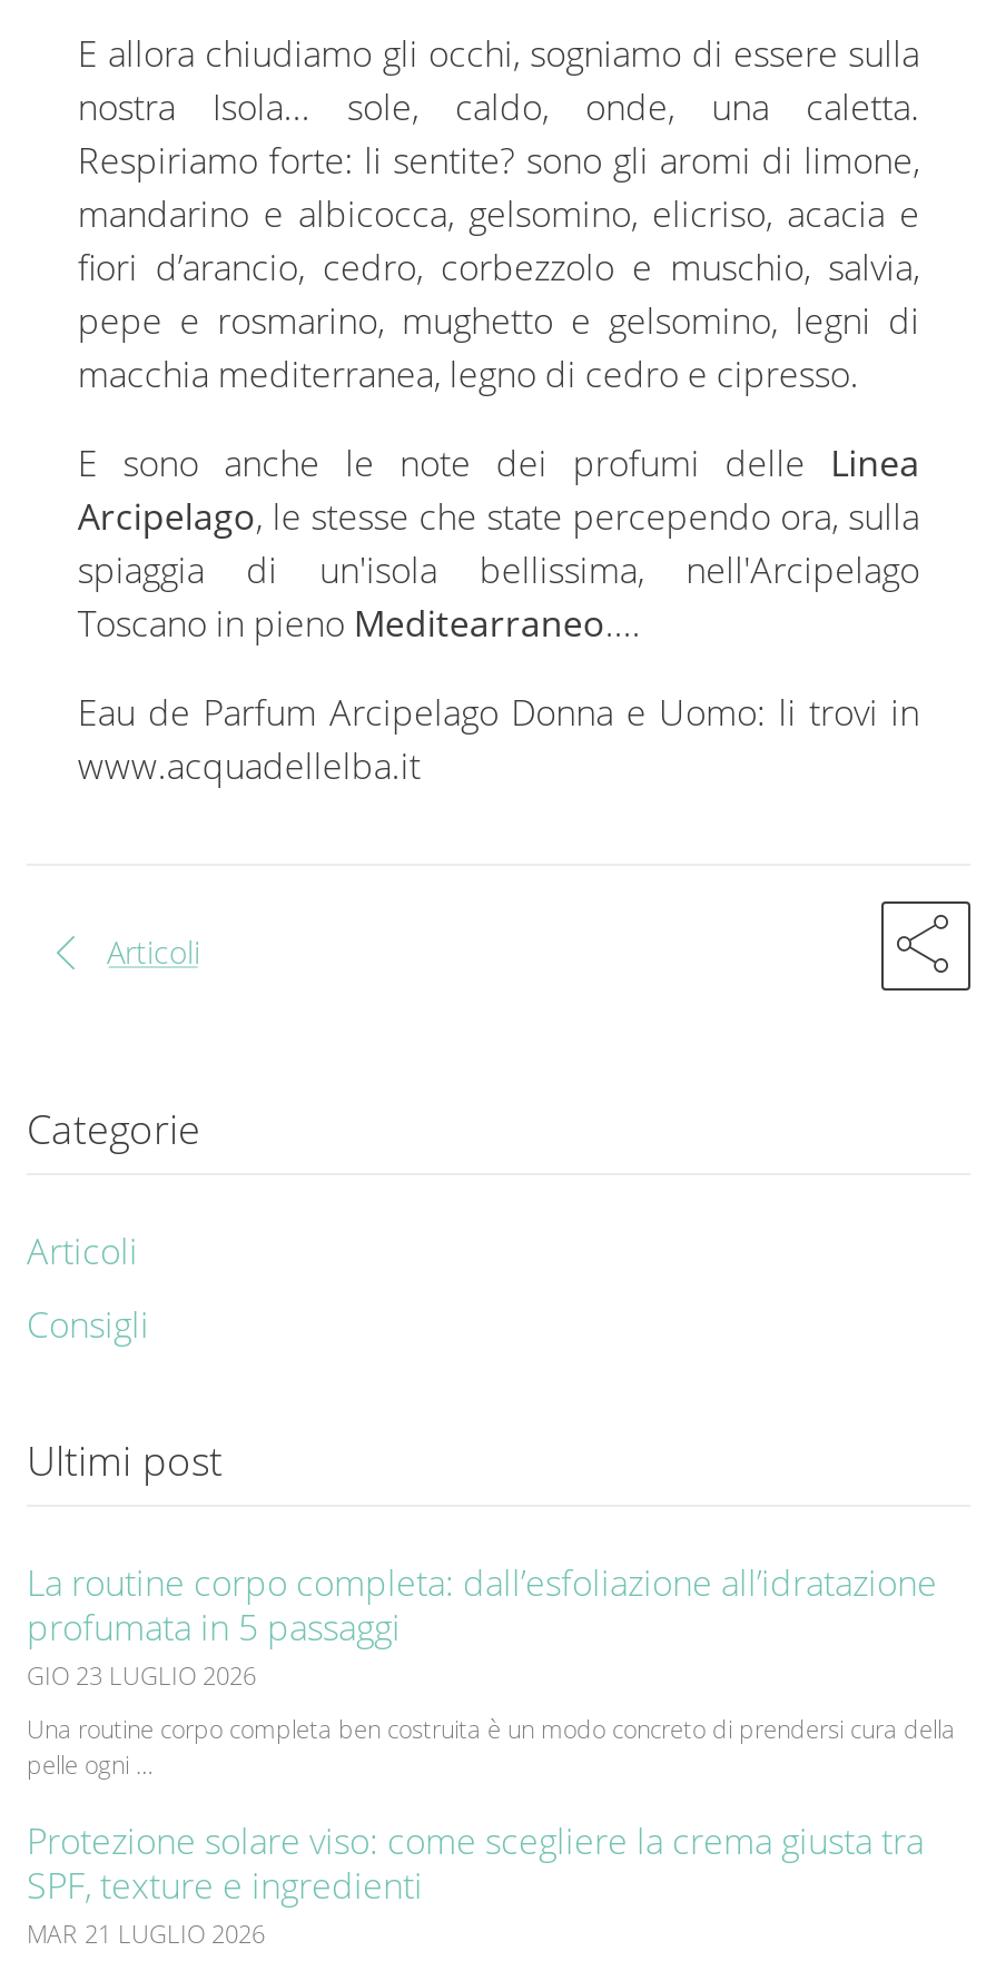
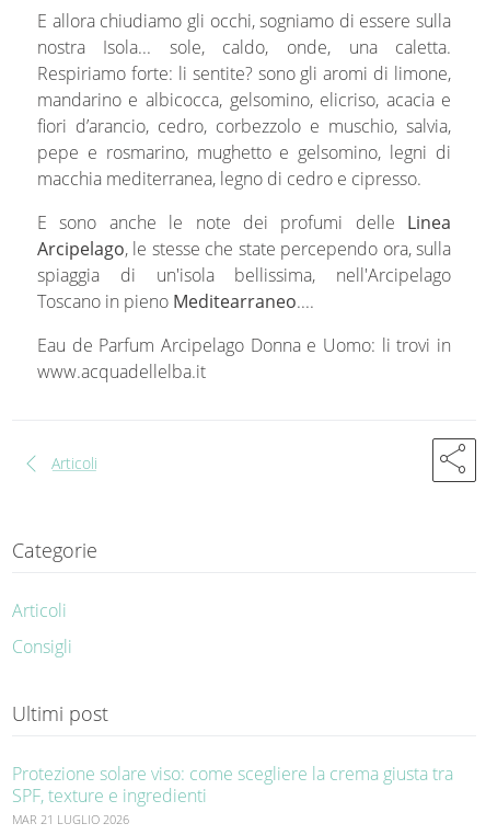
[27,1559,955,1781] La routine corpo completa: dall’esfoliazione all’idratazione | profumata in 5 passaggi | GIO 23 LUGLIO 2026 | Una routine corpo completa ben costruita è un modo concreto di prendersi cura della | pelle ogni … -> none

